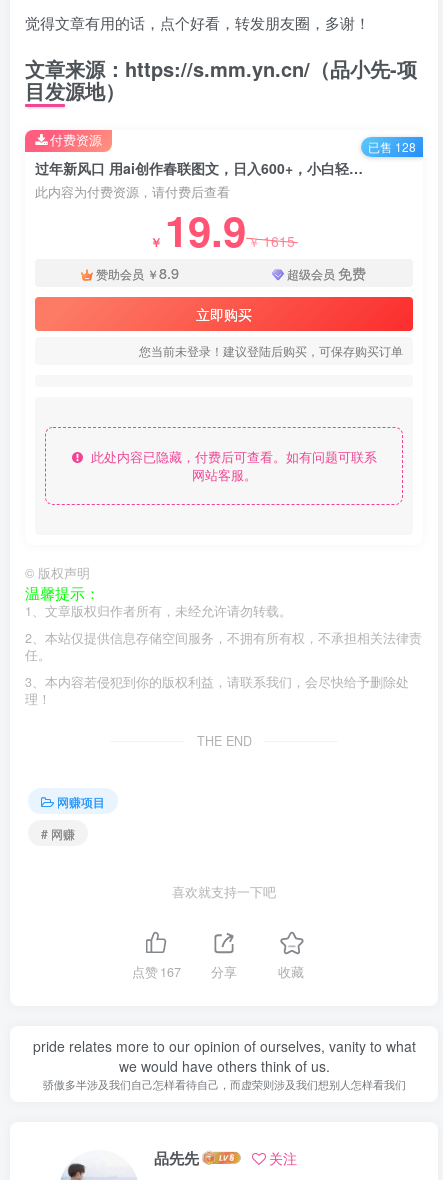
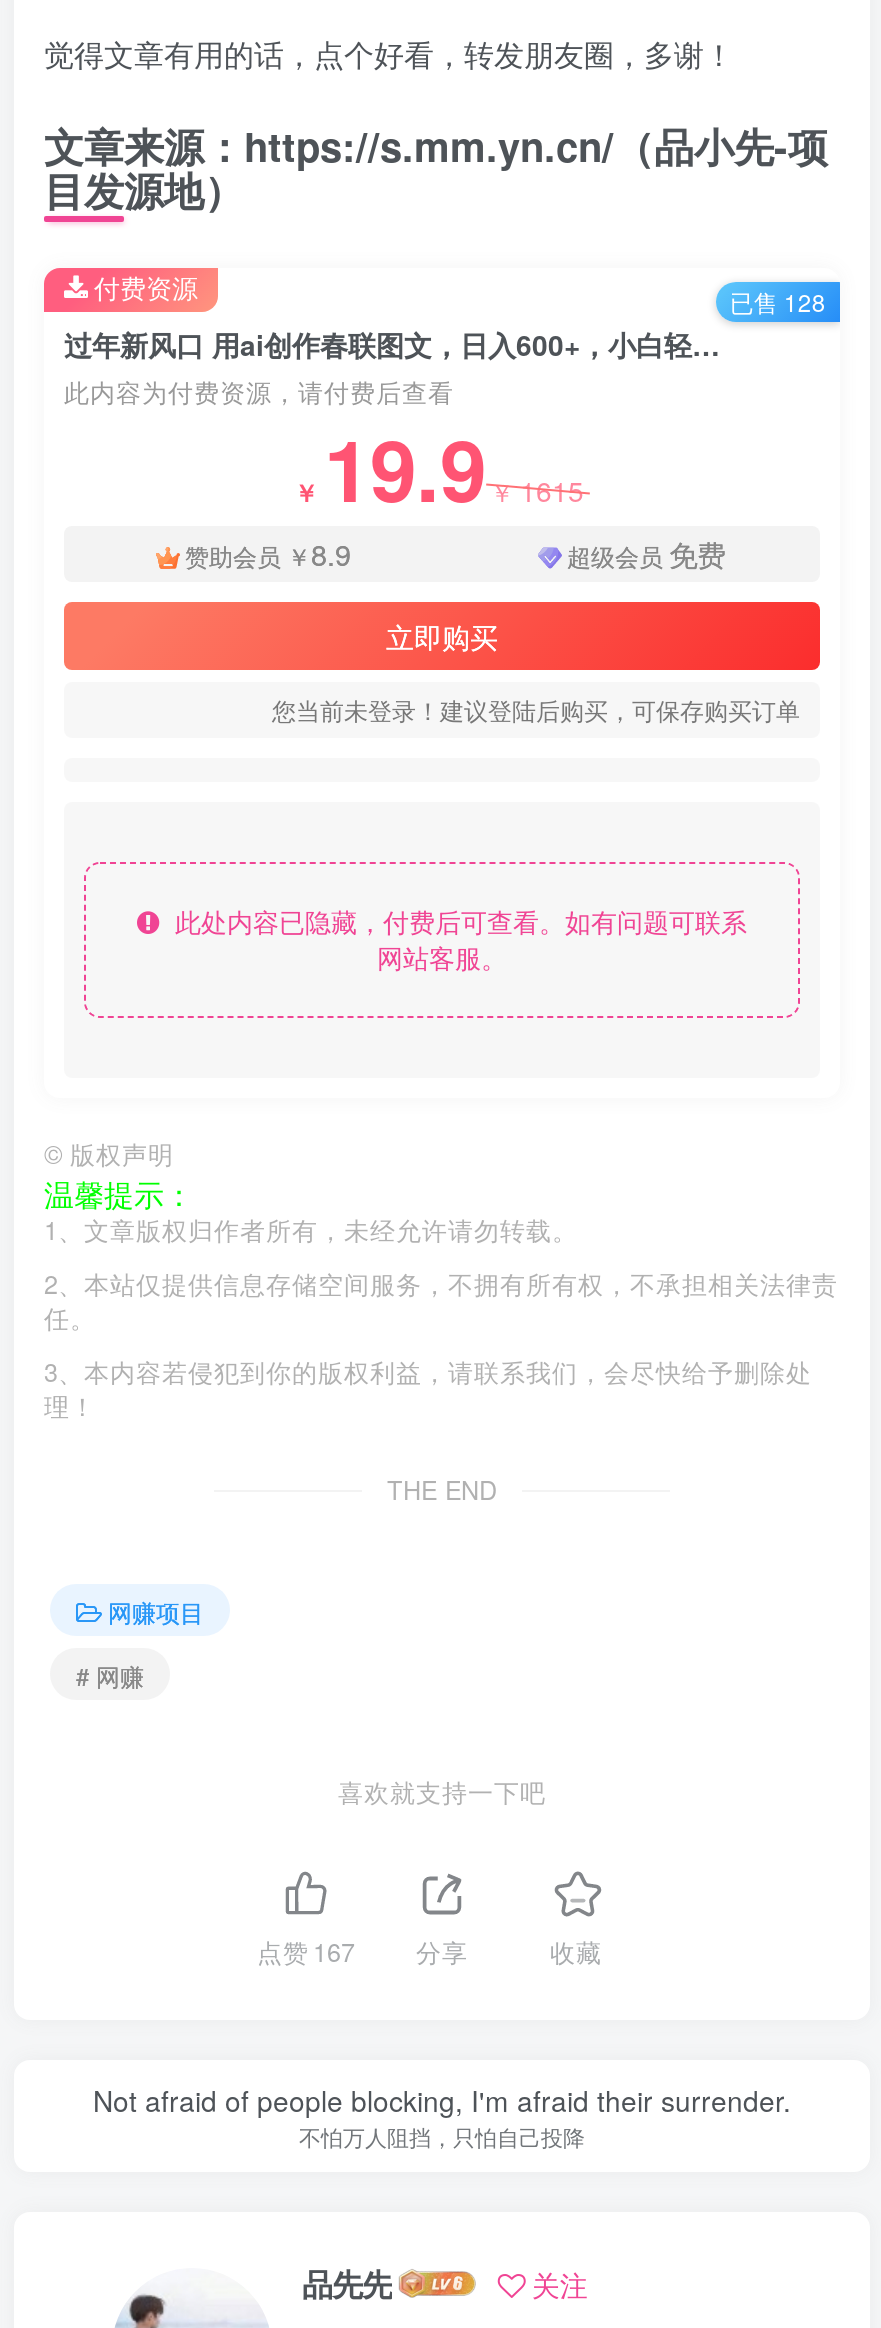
[32,1036,415,1092] pride relates more to our opinion of ourselves, vanity to what | we would have others think of us. | 骄傲多半涉及我们自己怎样看待自己，而虚荣则涉及我们想别人怎样看我们 -> [93,2080,791,2152] Not afraid of people blocking, I'm afraid their surrender. | 不怕万人阻挡，只怕自己投降

